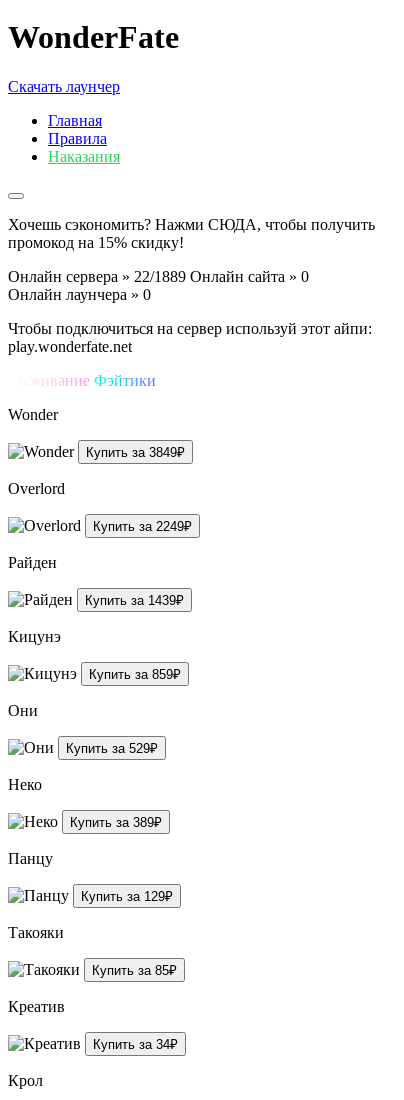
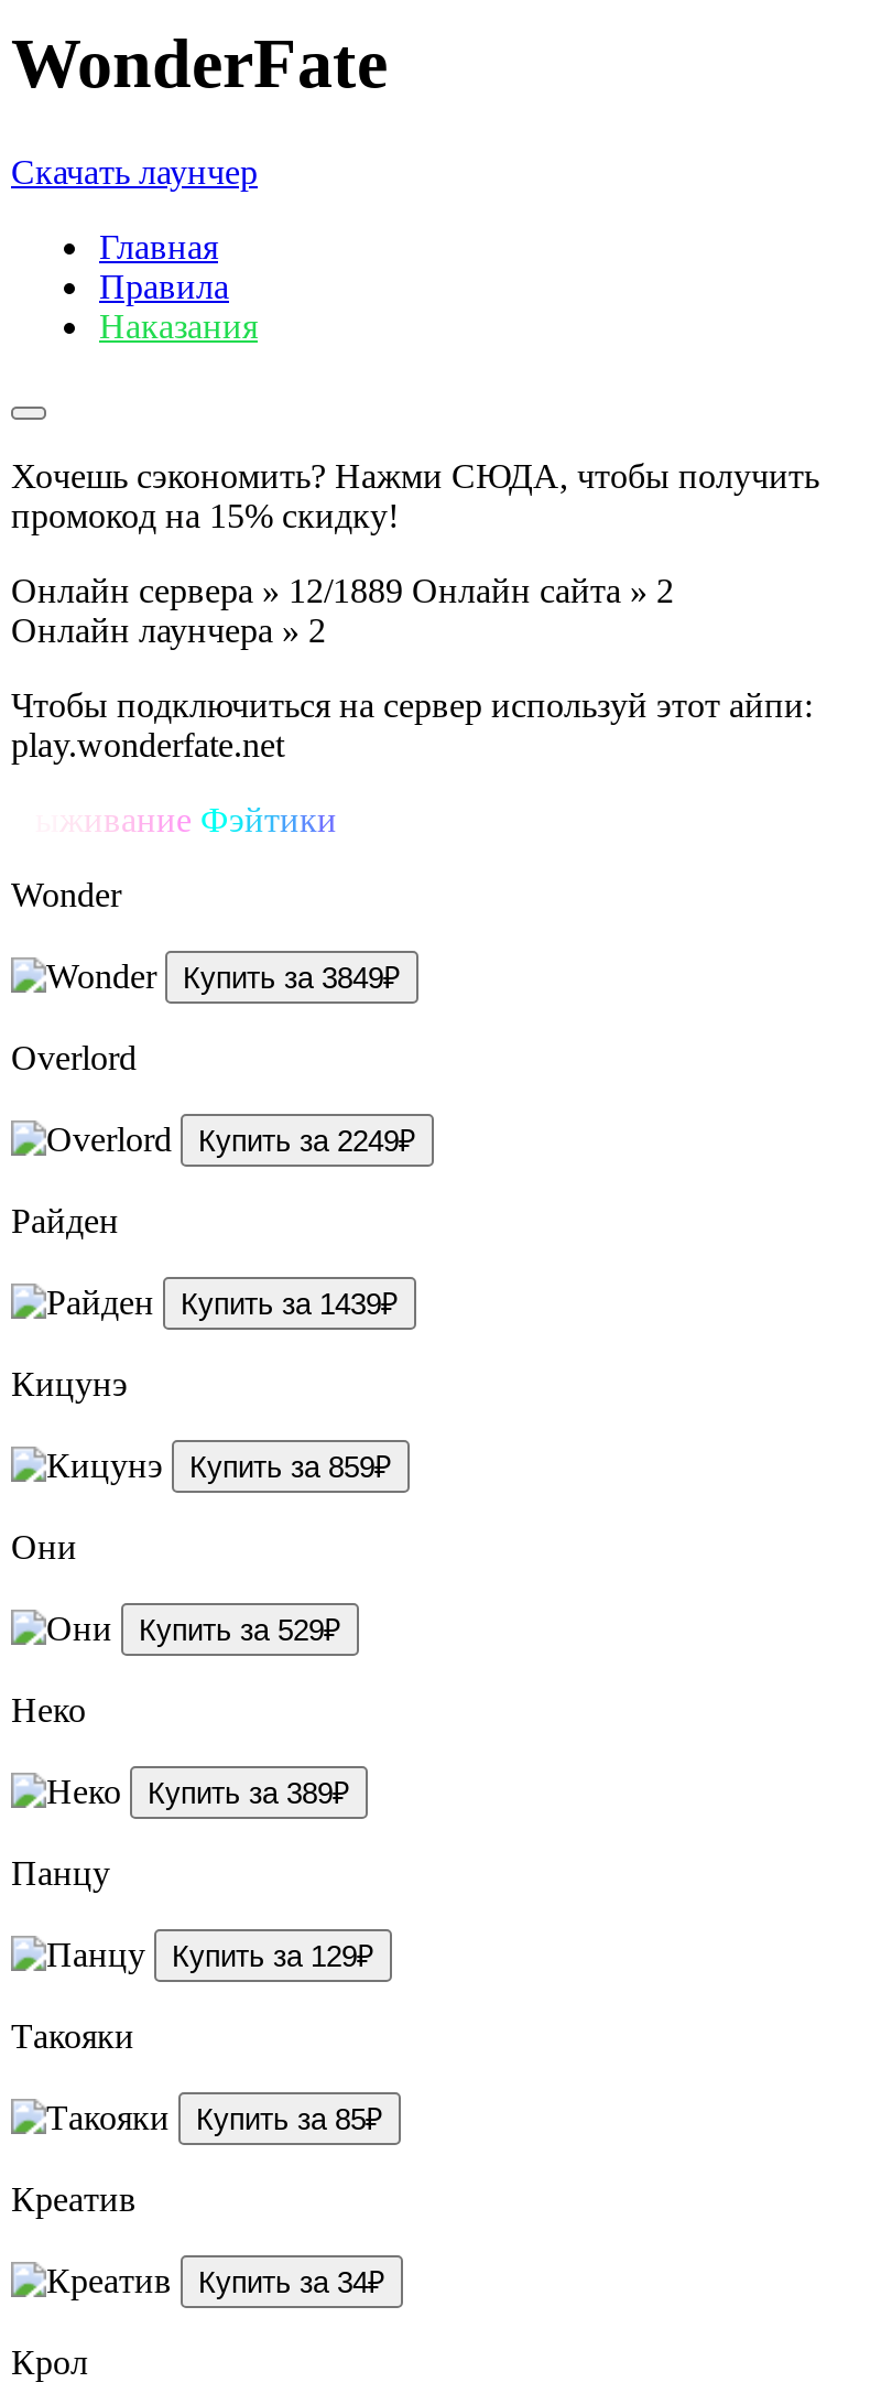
[8,268,309,285] Онлайн сервера » 22/1889 Онлайн сайта » 0 -> [11,572,674,609] Онлайн сервера » 12/1889 Онлайн сайта » 2
[8,286,151,303] Онлайн лаунчера » 0 -> [11,611,326,649] Онлайн лаунчера » 2

